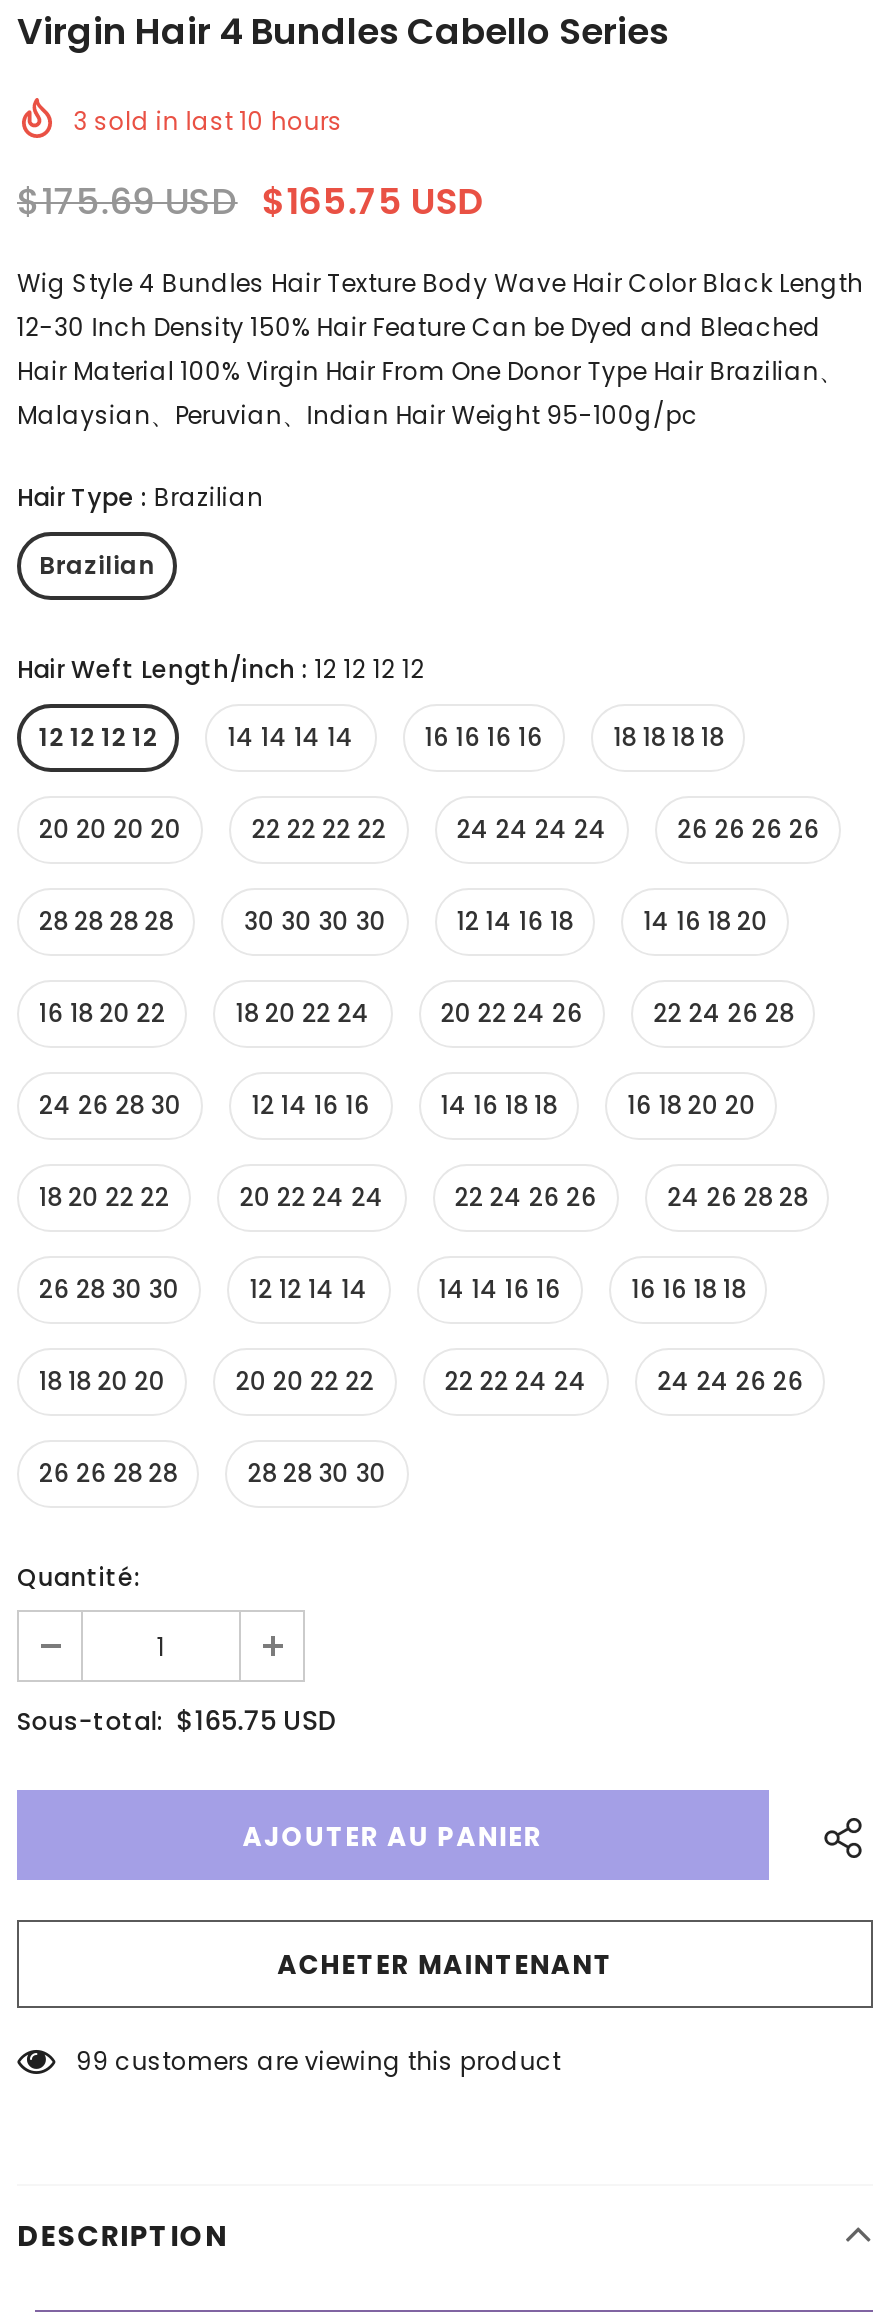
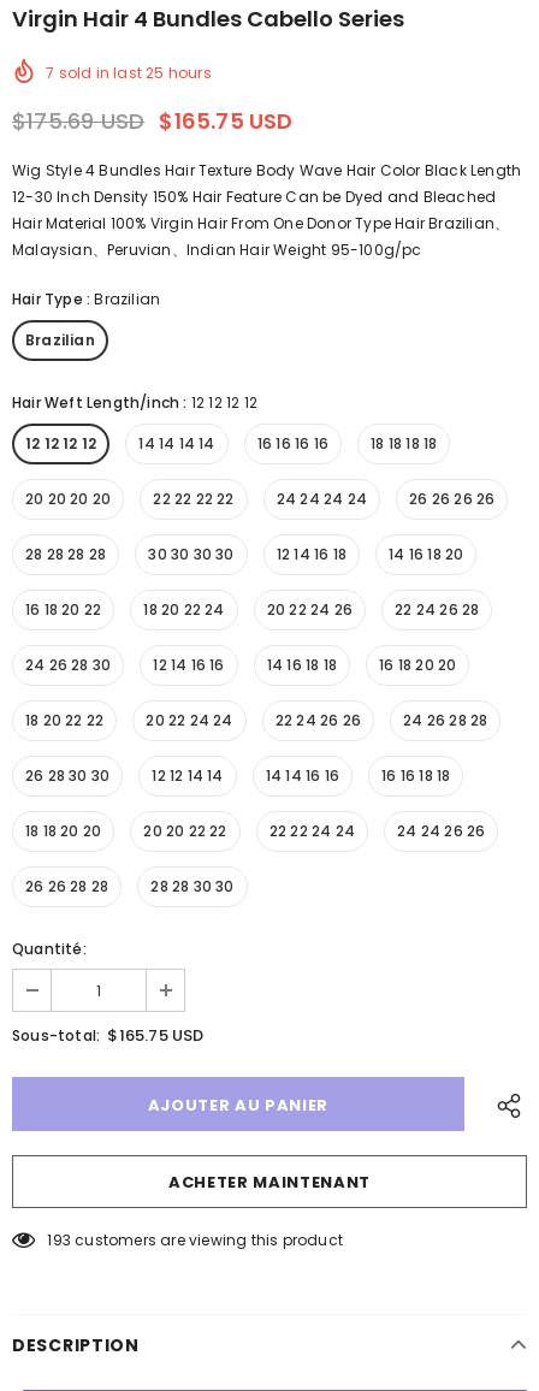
[73,104,343,138] 3 sold in last 10 hours -> [46,63,212,83] 7 sold in last 25 hours
[76,2045,561,2079] 99 customers are viewing this product -> [47,1230,343,1251] 193 customers are viewing this product

